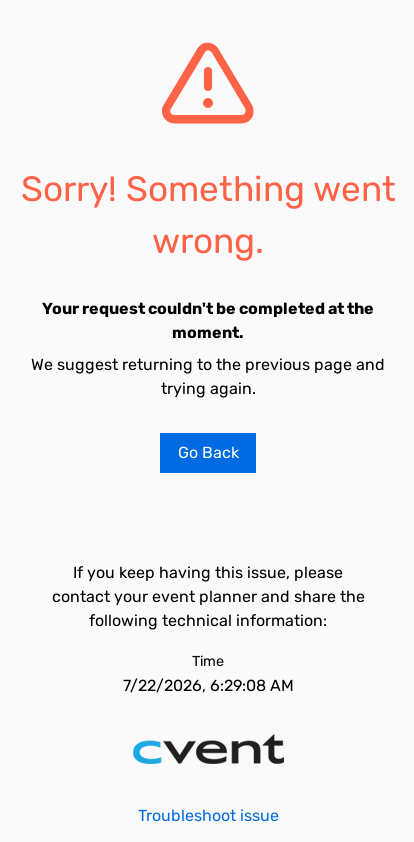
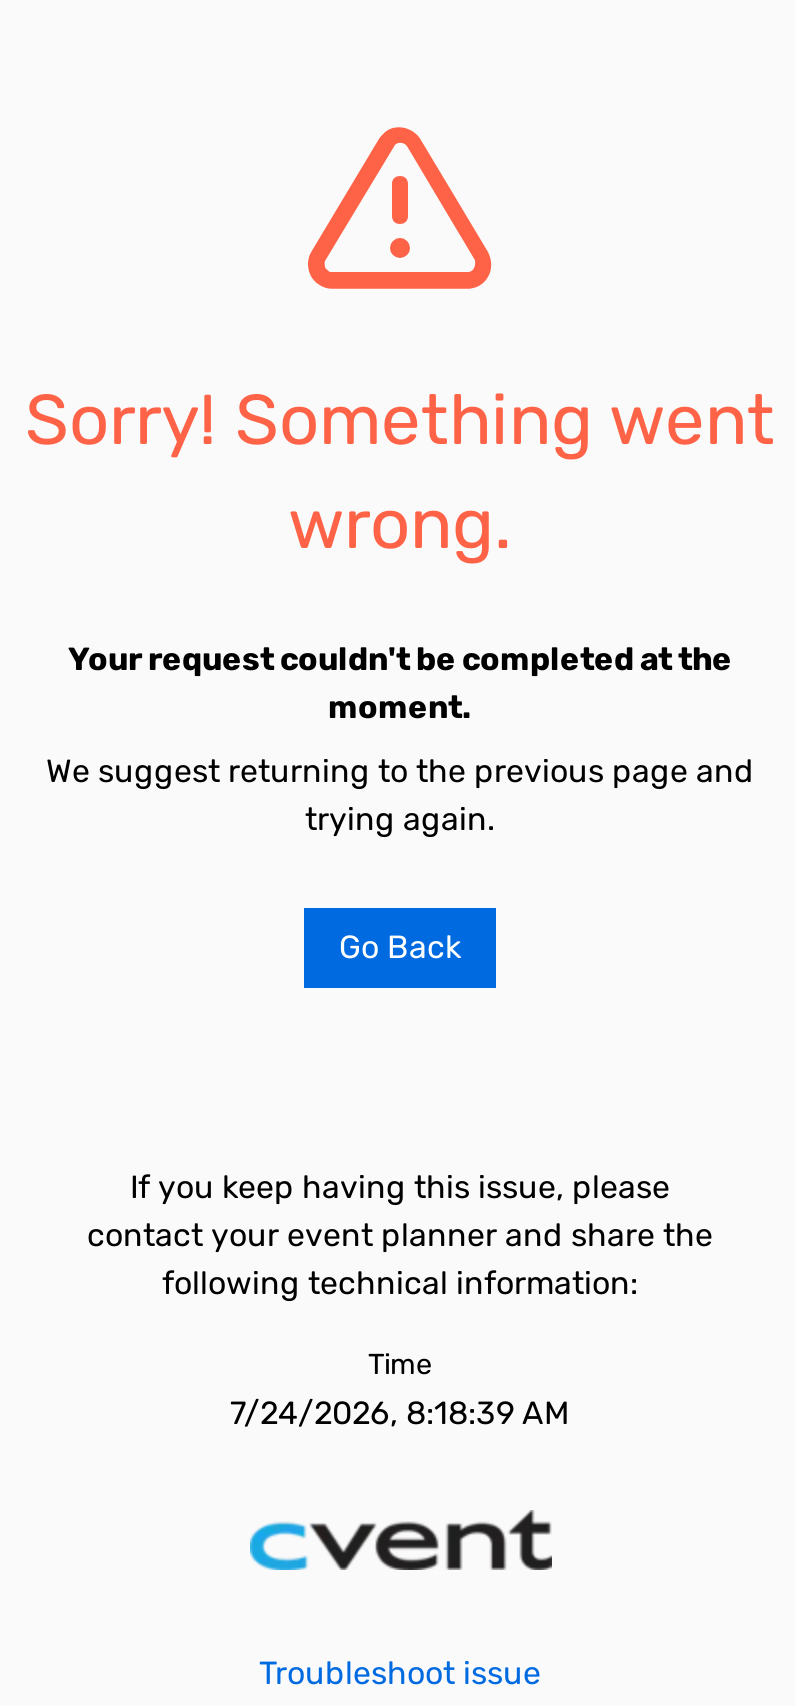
[122,676,293,695] 7/22/2026, 6:29:08 AM -> [230,1394,570,1432] 7/24/2026, 8:18:39 AM

